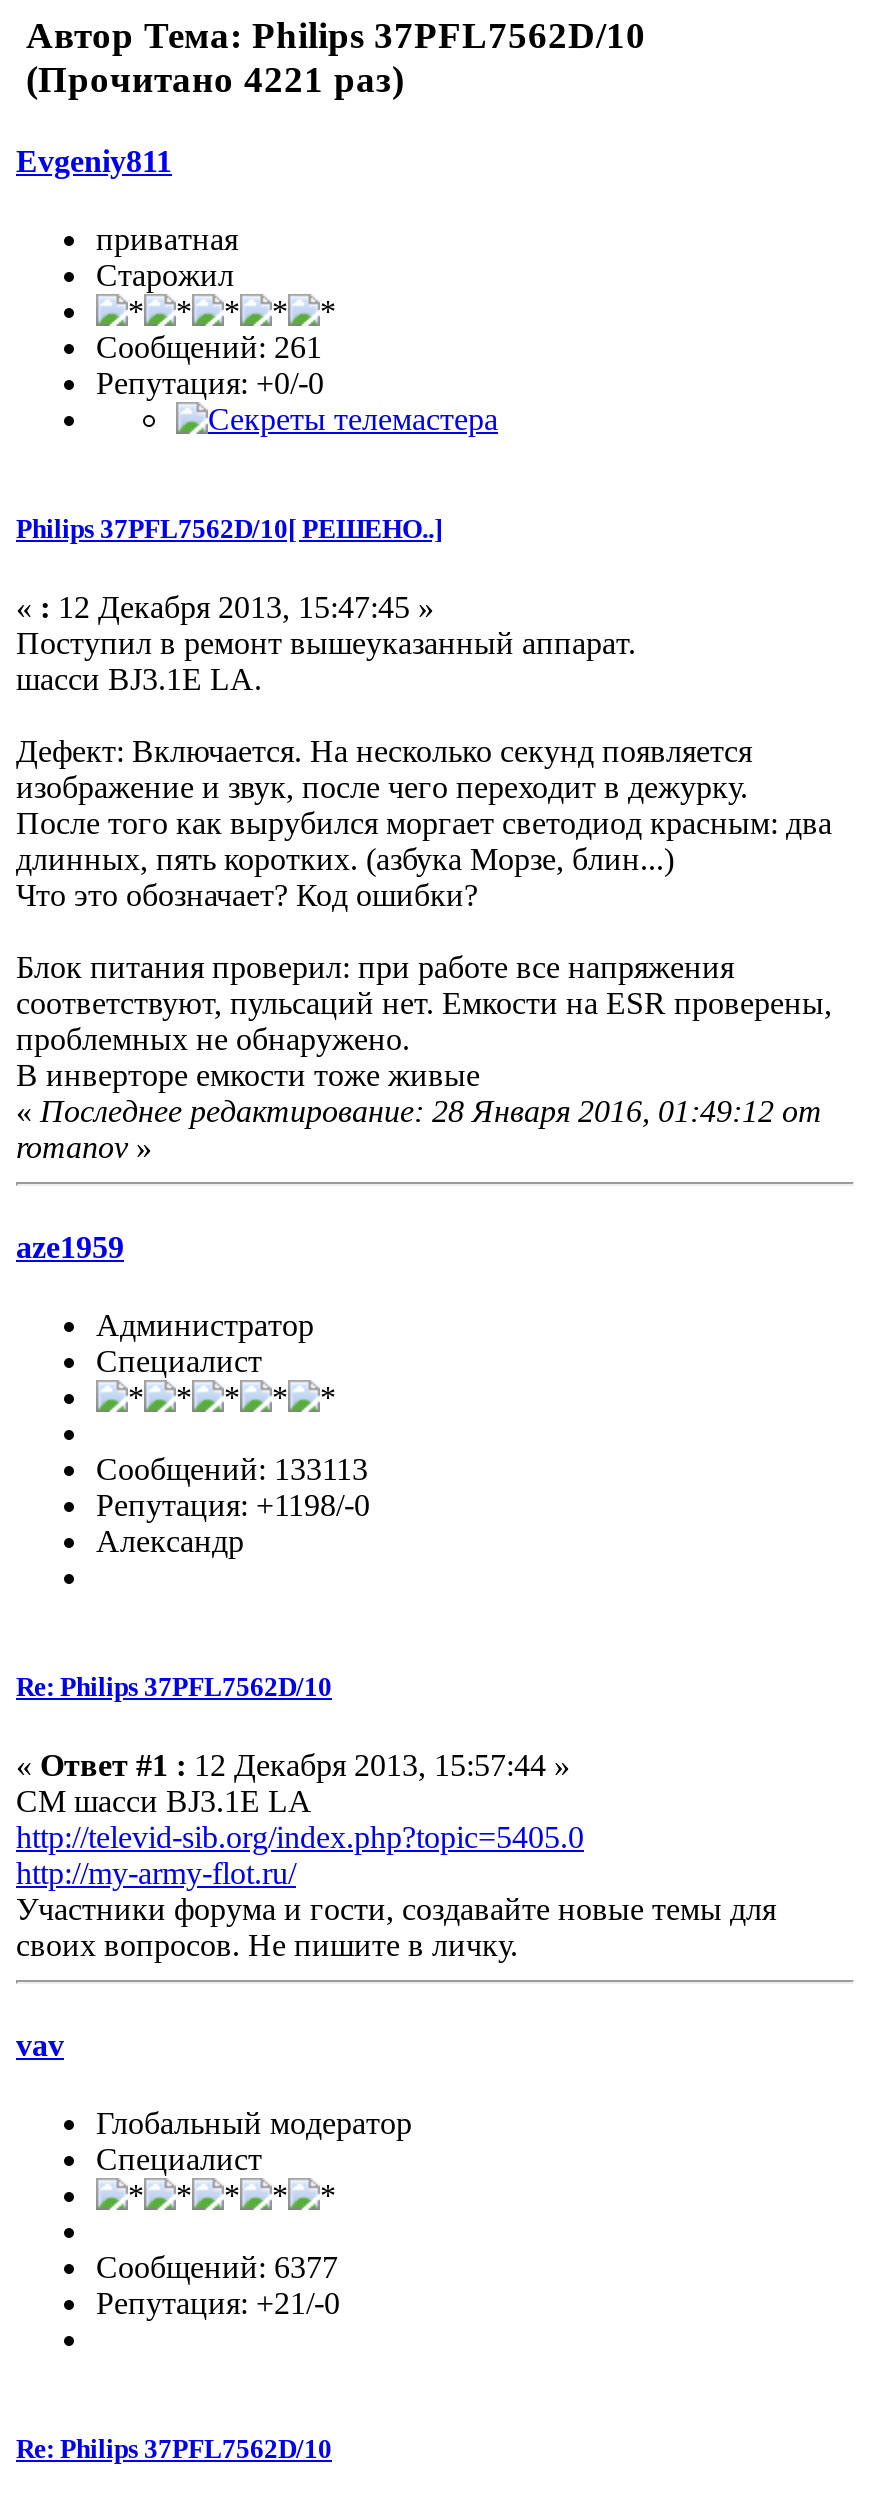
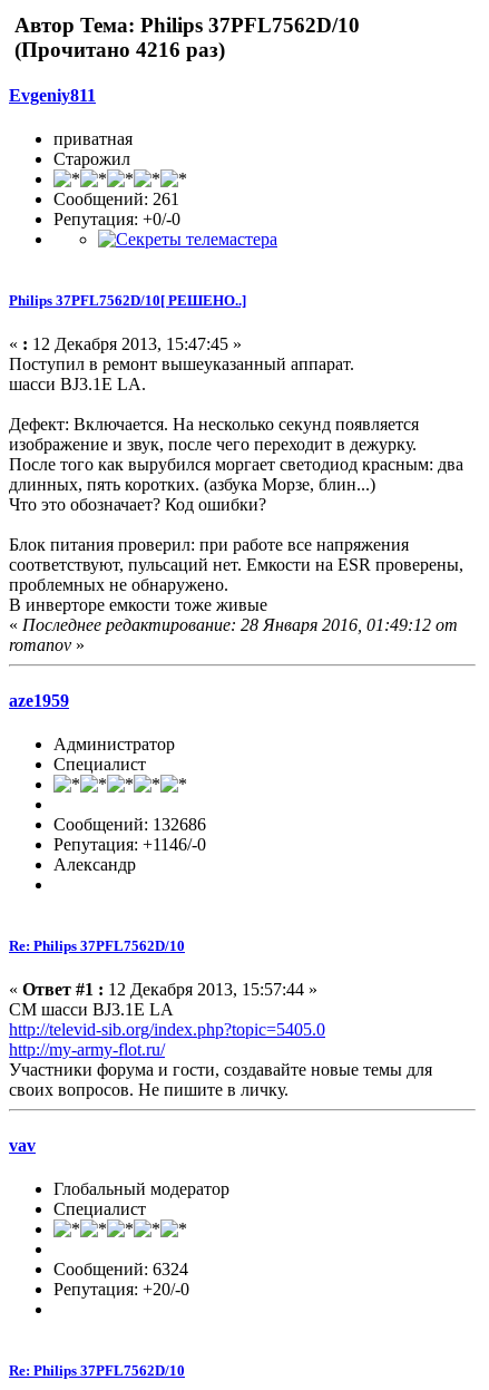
[16,57,404,99] (Прочитано 4221 раз) -> [9,37,225,61] (Прочитано 4216 раз)
[96,1452,368,1486] Сообщений: 133113 -> [53,815,206,834] Сообщений: 132686
[96,1488,370,1522] Репутация: +1198/-0 -> [53,835,206,854] Репутация: +1146/-0
[96,2250,338,2284] Сообщений: 6377 -> [53,1259,188,1278] Сообщений: 6324
[96,2286,340,2320] Репутация: +21/-0 -> [53,1280,189,1298] Репутация: +20/-0

